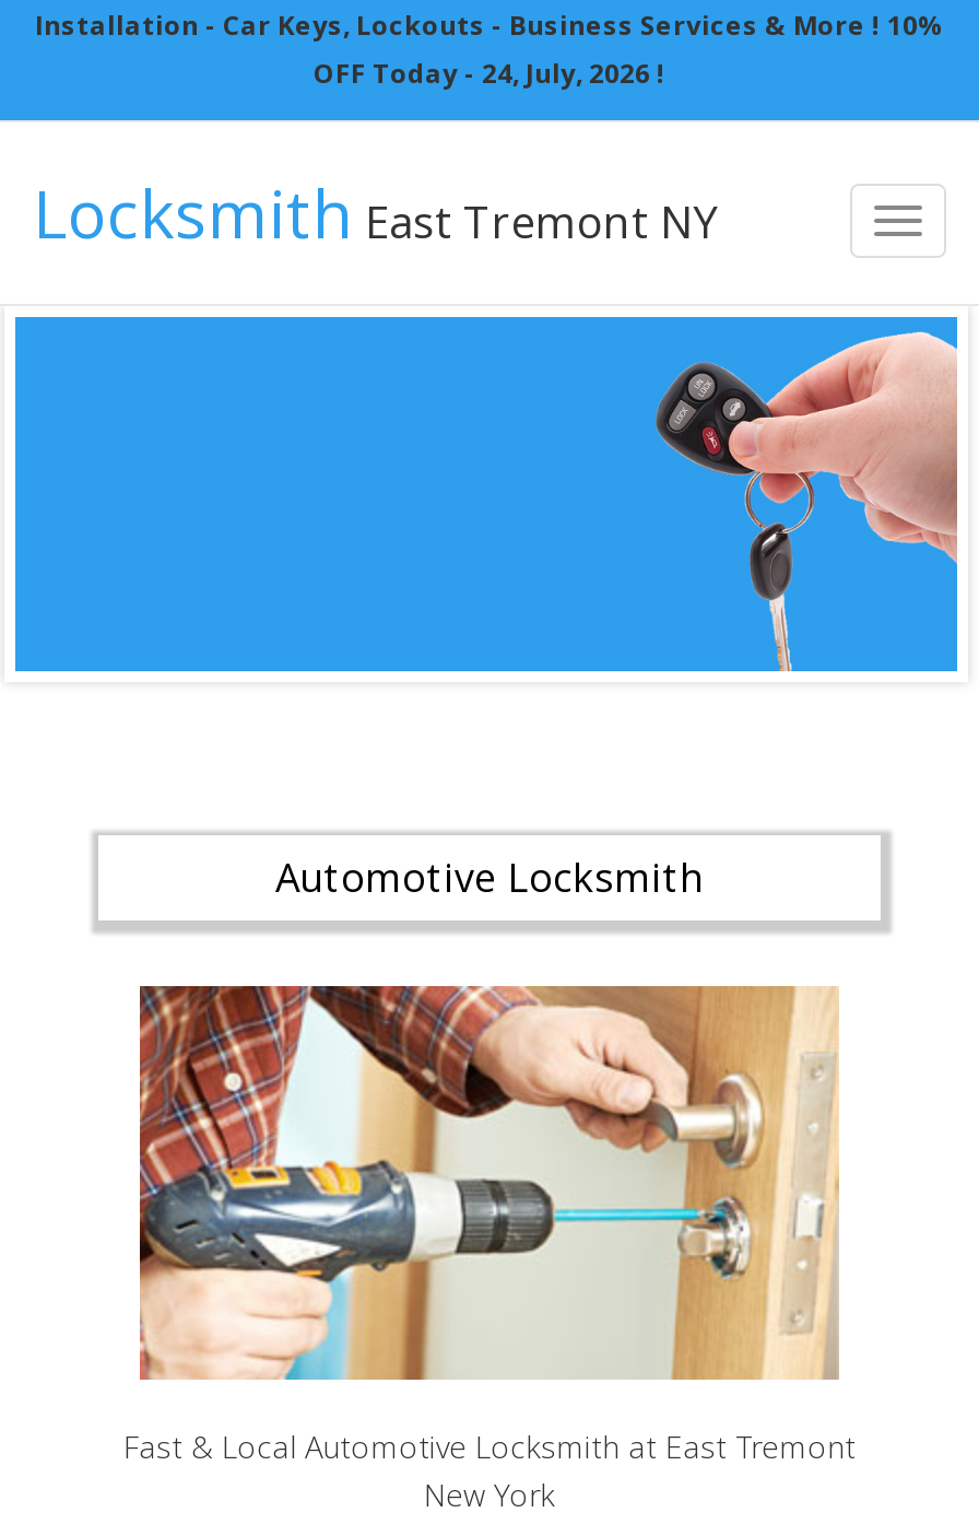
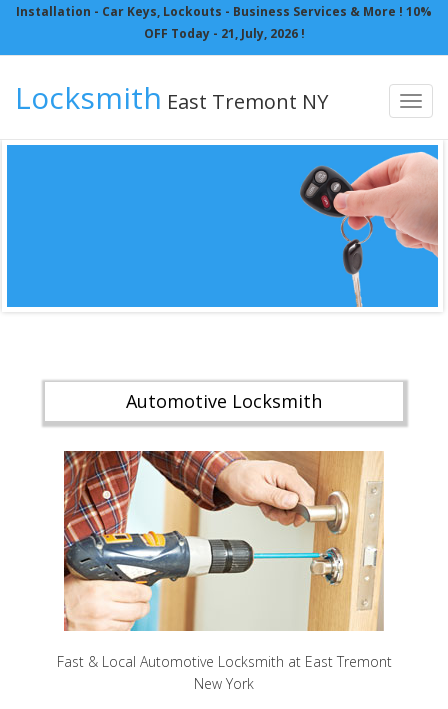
[314,55,665,92] OFF Today - 24, July, 2026 ! -> [143,25,304,42] OFF Today - 21, July, 2026 !

